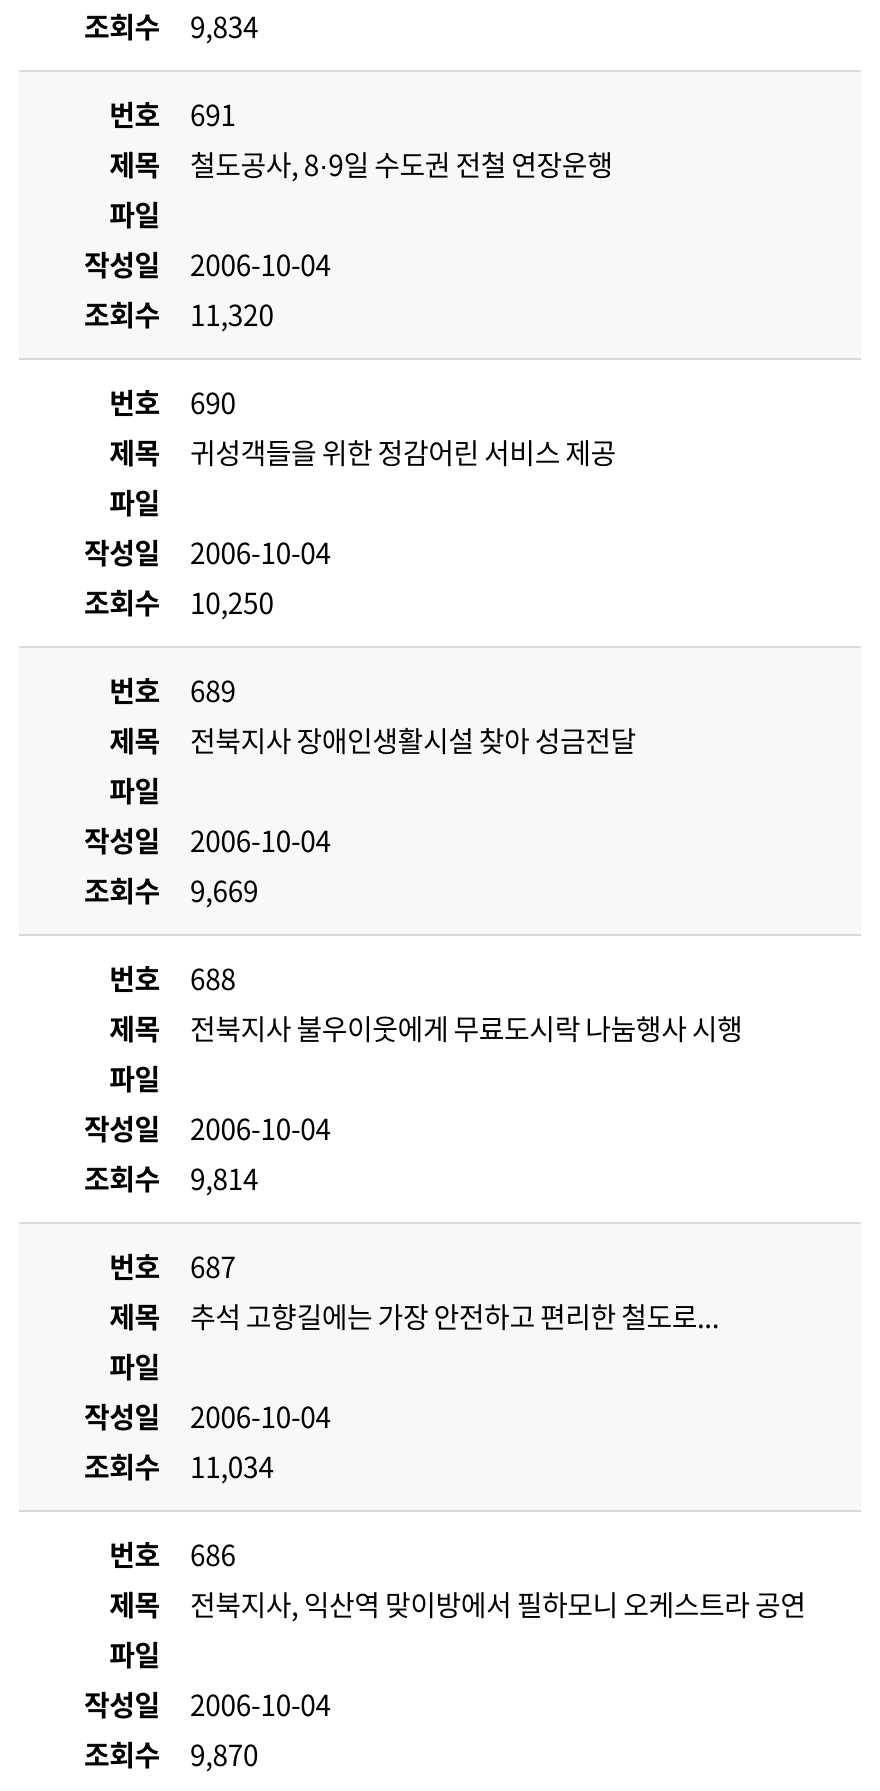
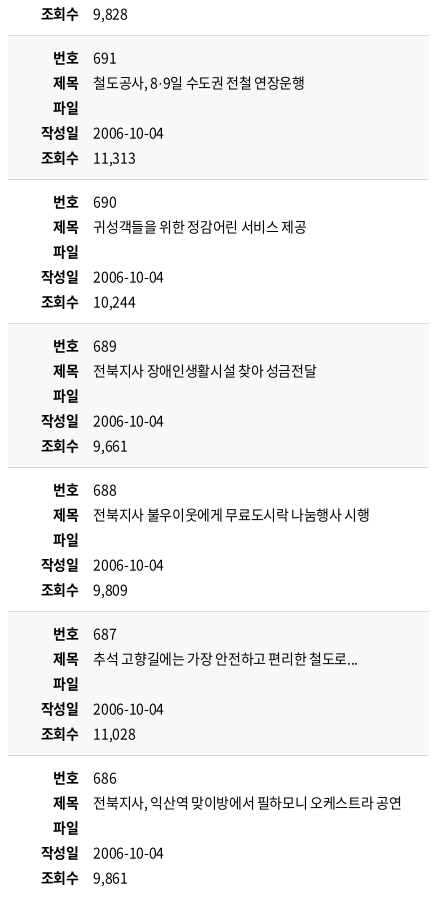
[84,6,258,46] 조회수 9,834 -> [40,3,128,23] 조회수 9,828
[84,294,274,334] 조회수 11,320 -> [40,147,135,167] 조회수 11,313
[84,582,274,622] 조회수 10,250 -> [40,291,135,311] 조회수 10,244
[84,870,258,910] 조회수 9,669 -> [40,435,128,455] 조회수 9,661
[84,1158,258,1198] 조회수 9,814 -> [40,579,128,599] 조회수 9,809
[84,1446,274,1486] 조회수 11,034 -> [40,723,135,743] 조회수 11,028
[84,1734,258,1774] 조회수 9,870 -> [40,867,128,887] 조회수 9,861

